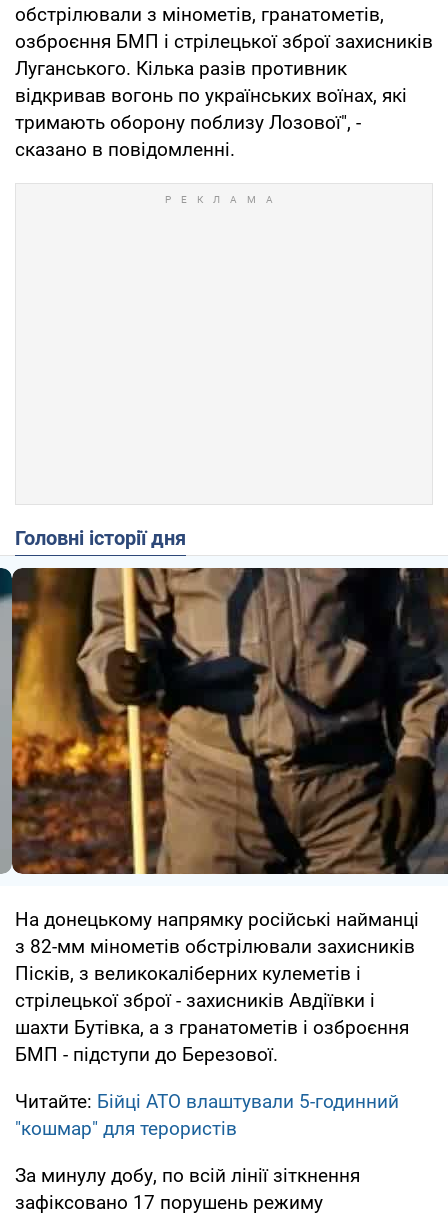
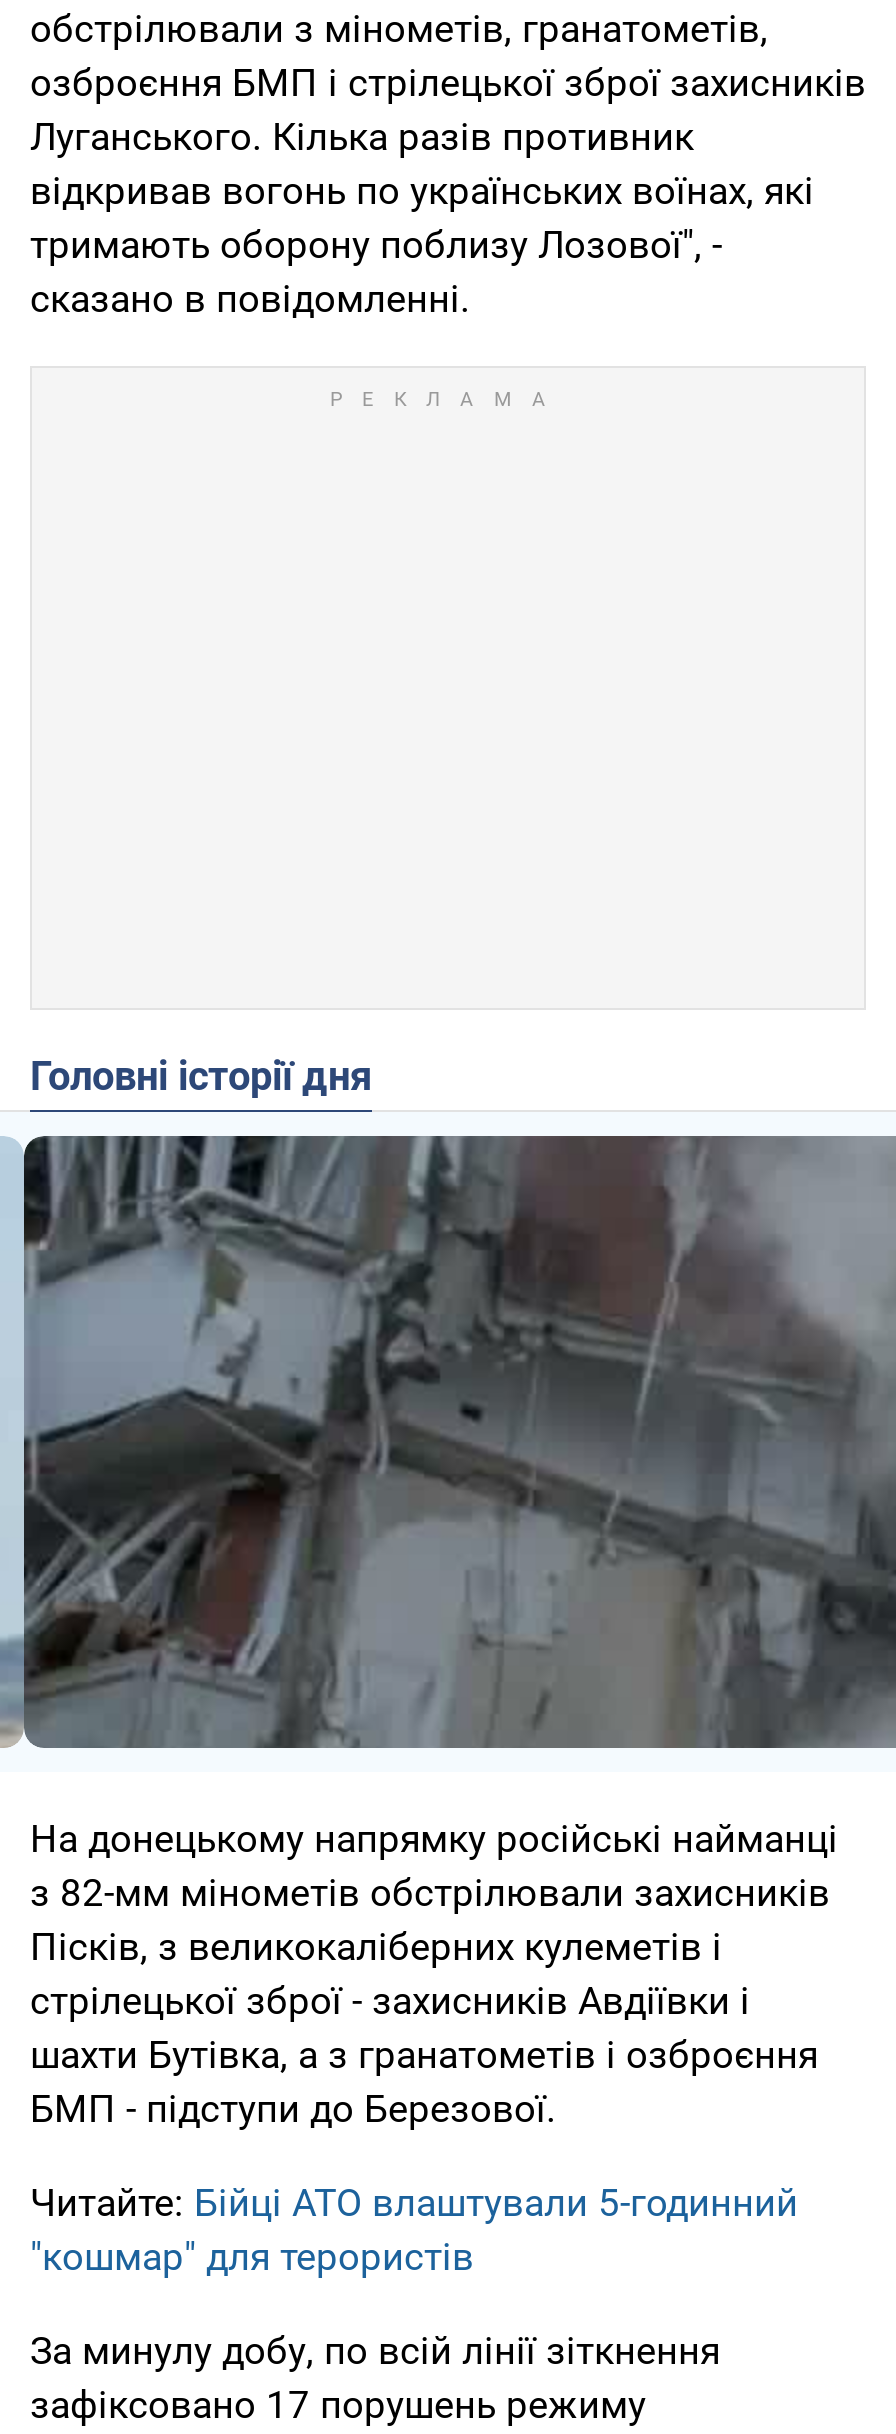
[3,567,445,875] [image] -> [6,1134,890,1750] [image]

